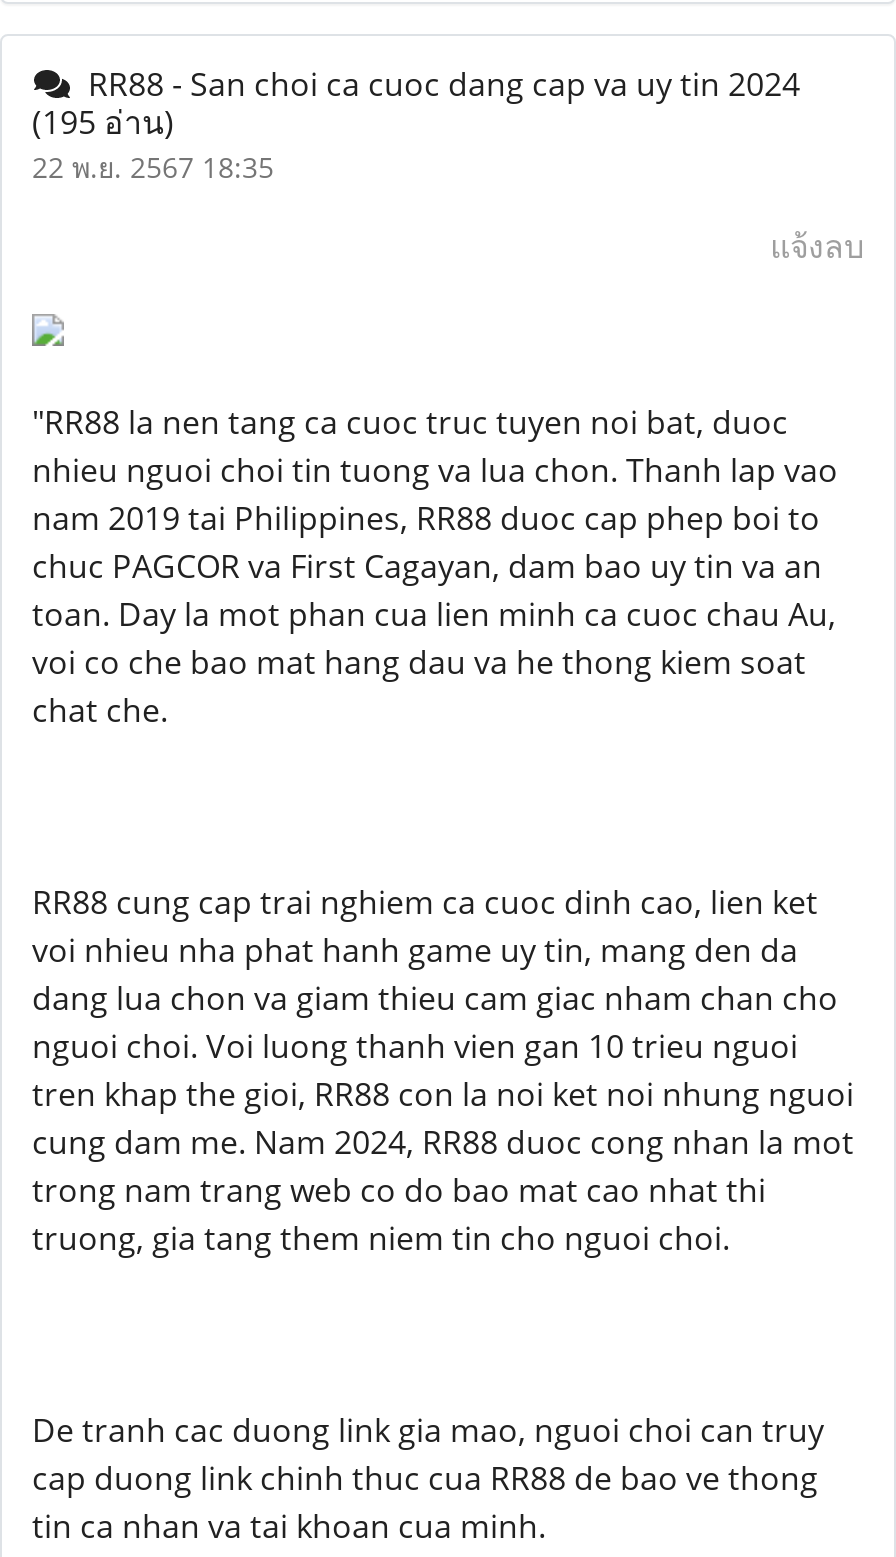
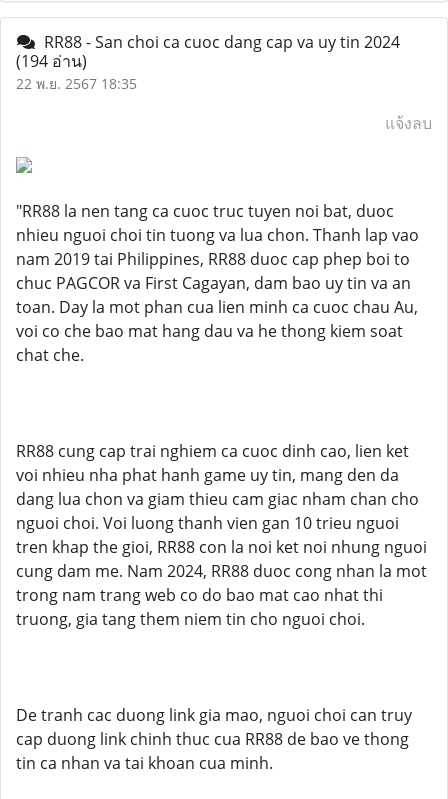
[32,100,174,144] (195 อ่าน) -> [16,50,87,72] (194 อ่าน)

